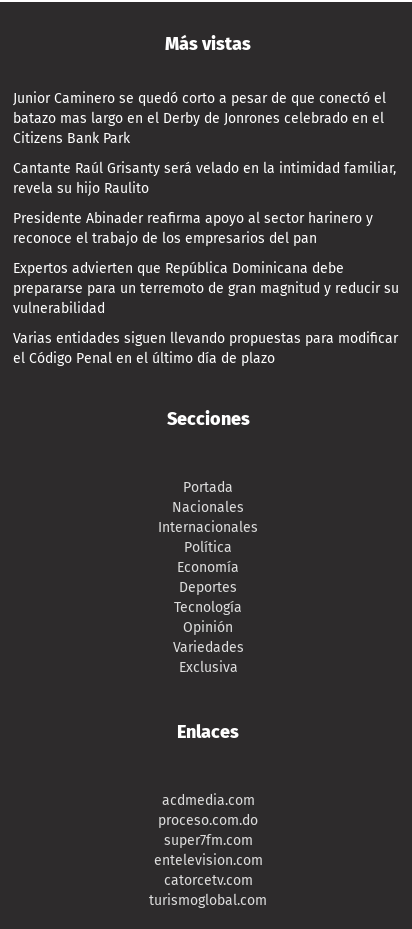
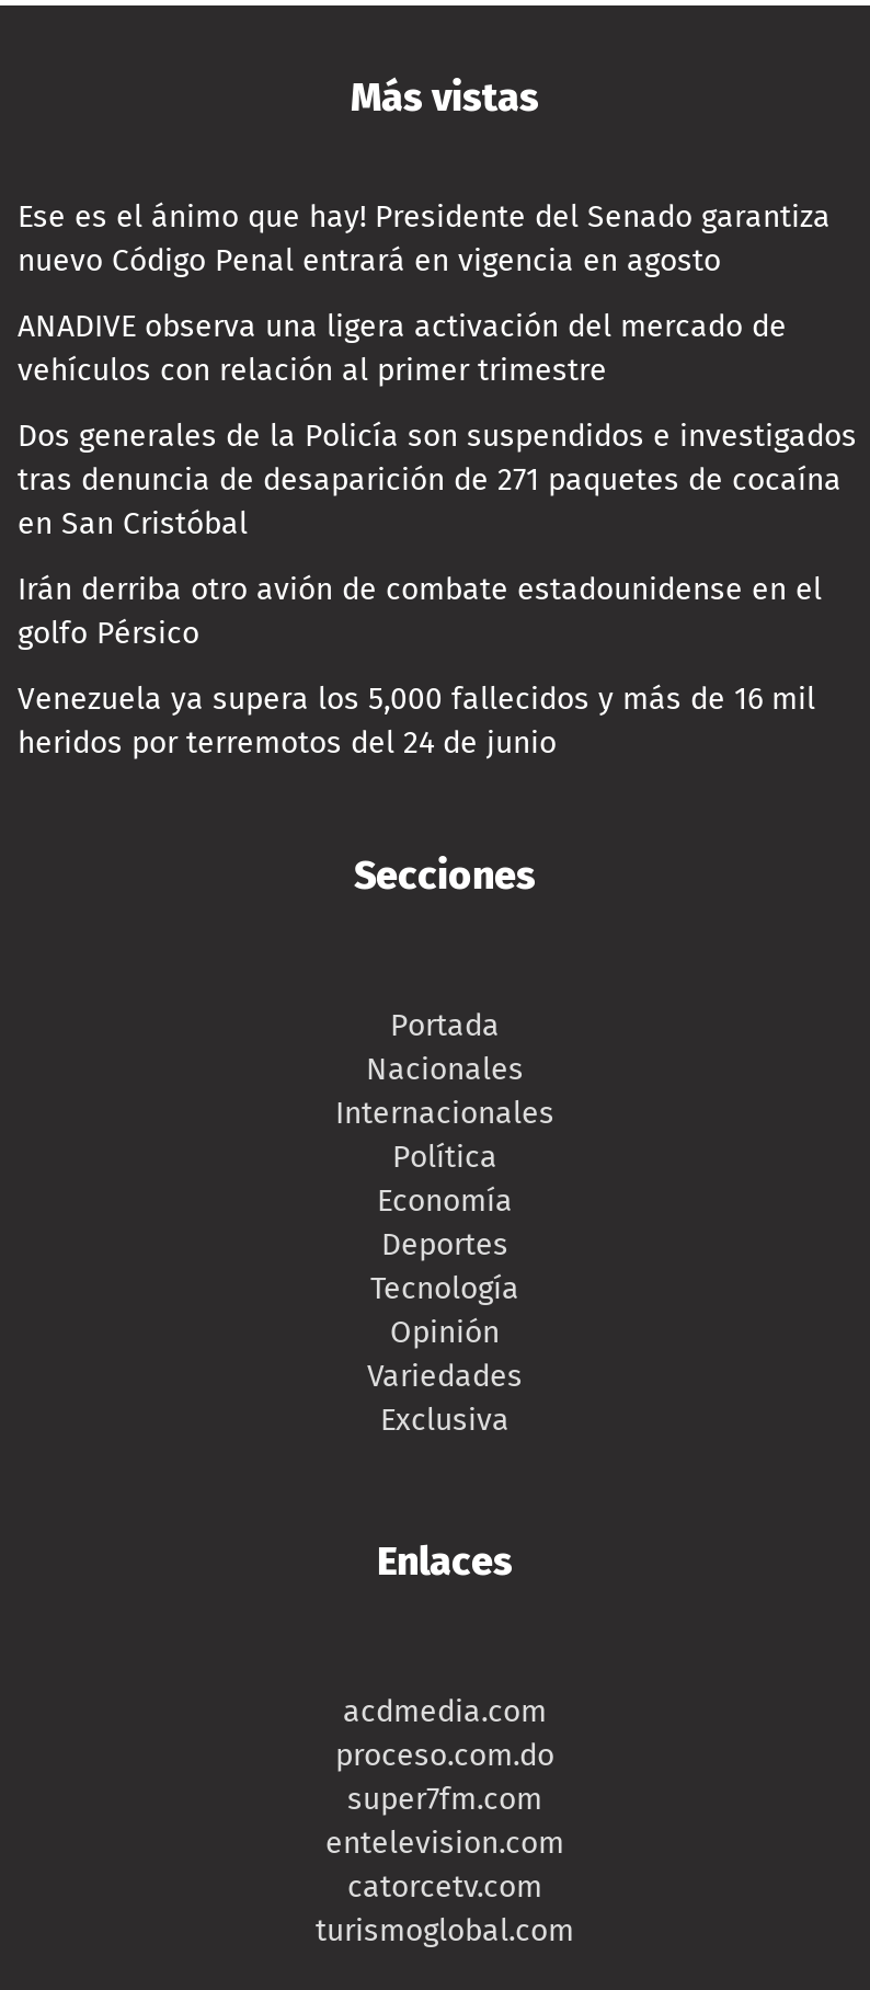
[13,90,386,147] Junior Caminero se quedó corto a pesar de que conectó el | batazo mas largo en el Derby de Jonrones celebrado en el | Citizens Bank Park -> [18,199,831,280] Ese es el ánimo que hay! Presidente del Senado garantiza | nuevo Código Penal entrará en vigencia en agosto
[13,160,396,197] Cantante Raúl Grisanty será velado en la intimidad familiar, | revela su hijo Raulito -> [18,308,787,389] ANADIVE observa una ligera activación del mercado de | vehículos con relación al primer trimestre
[13,210,373,247] Presidente Abinader reafirma apoyo al sector harinero y | reconoce el trabajo de los empresarios del pan -> [18,418,857,543] Dos generales de la Policía son suspendidos e investigados | tras denuncia de desaparición de 271 paquetes de cocaína | en San Cristóbal
[13,260,399,317] Expertos advierten que República Dominicana debe | prepararse para un terremoto de gran magnitud y reducir su | vulnerabilidad -> [18,571,822,652] Irán derriba otro avión de combate estadounidense en el | golfo Pérsico
[13,330,398,367] Varias entidades siguen llevando propuestas para modificar | el Código Penal en el último día de plazo -> [18,681,815,762] Venezuela ya supera los 5,000 fallecidos y más de 16 mil | heridos por terremotos del 24 de junio

